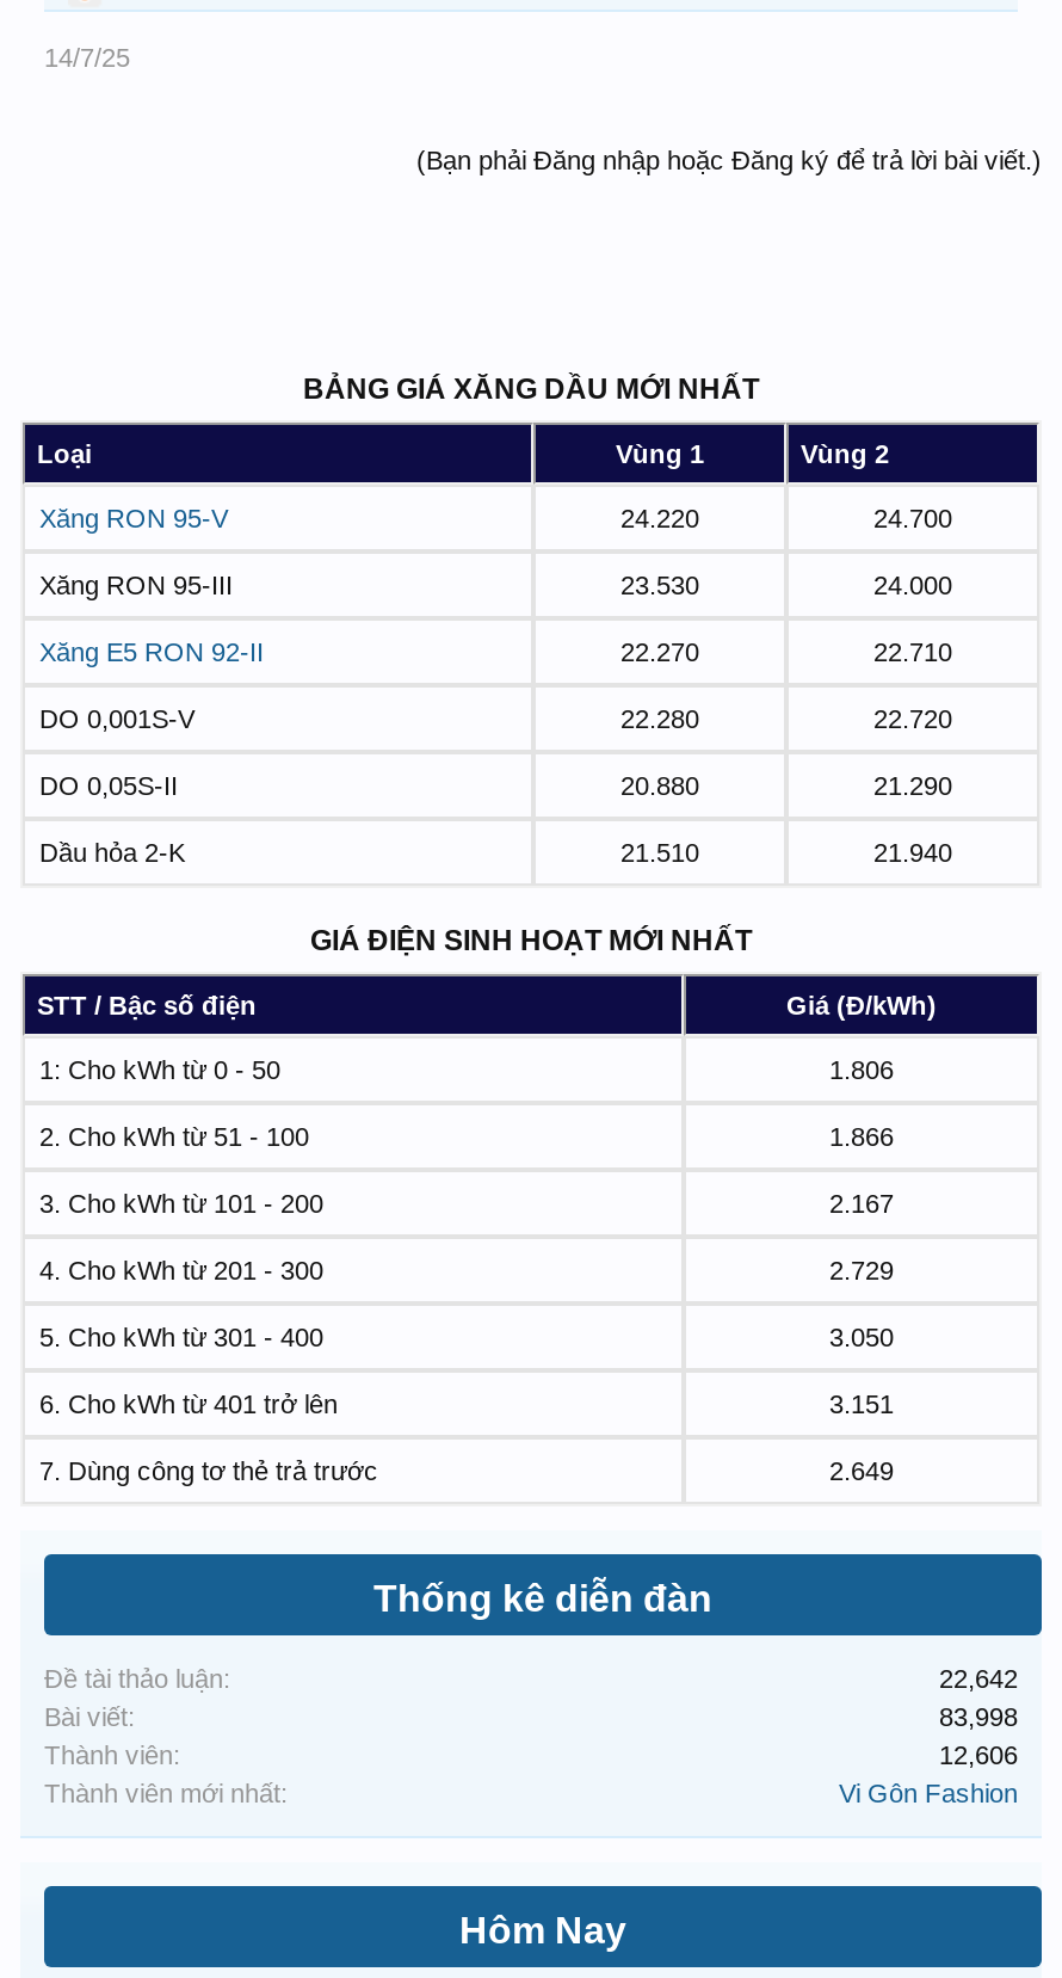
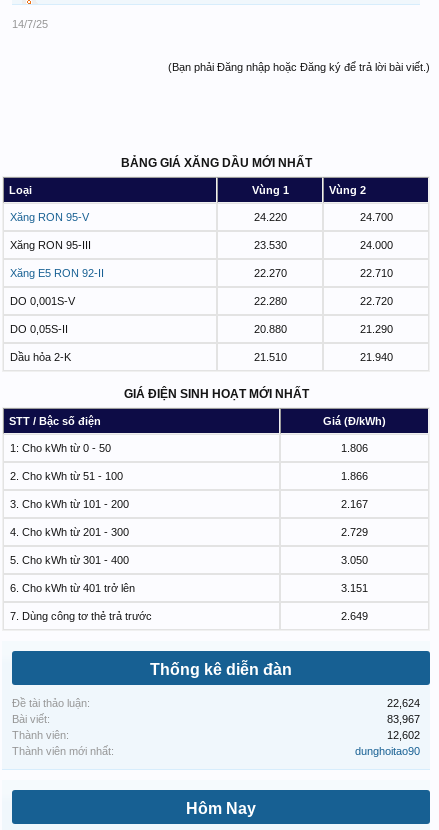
[939,1663,1018,1692] 22,642 -> [387,697,420,709] 22,624
[939,1701,1018,1730] 83,998 -> [387,713,420,725] 83,967
[939,1739,1018,1768] 12,606 -> [387,729,420,741] 12,602
[839,1778,1018,1806] Vi Gôn Fashion -> [355,745,420,757] dunghoitao90

